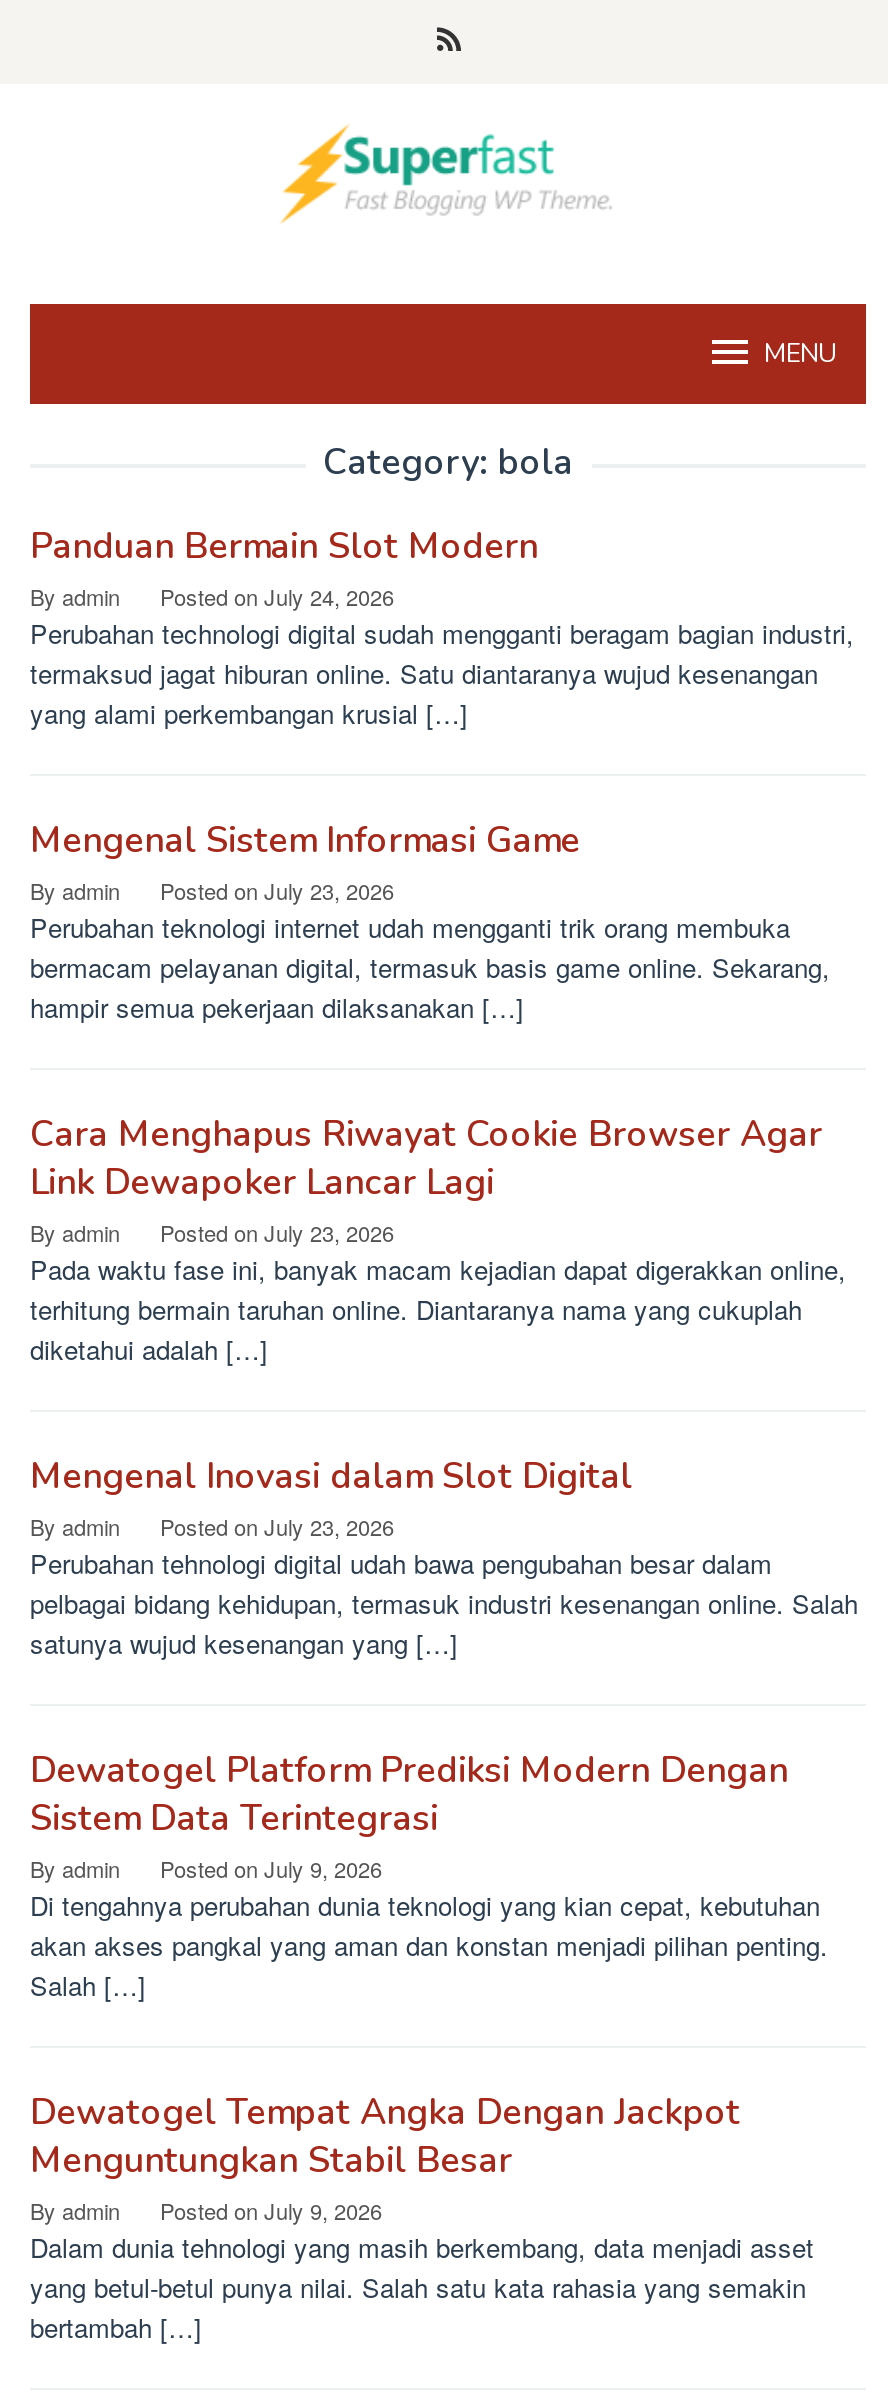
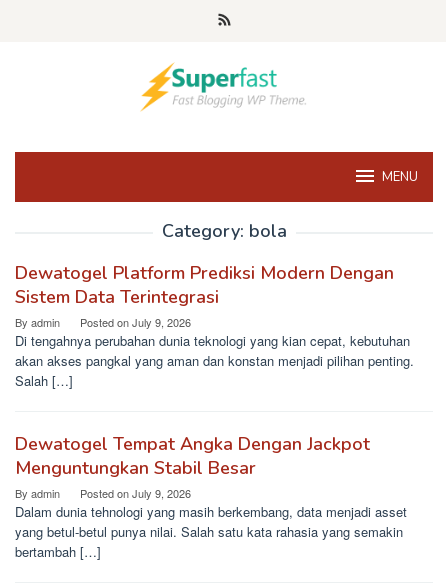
[30,522,858,1662] Panduan Bermain Slot Modern | By admin | Posted on July 24, 2026 | Perubahan technologi digital sudah mengganti beragam bagian industri, | termaksud jagat hiburan online. Satu diantaranya wujud kesenangan | yang alami perkembangan krusial […] | Mengenal Sistem Informasi Game | By admin | Posted on July 23, 2026 | Perubahan teknologi internet udah mengganti trik orang membuka | bermacam pelayanan digital, termasuk basis game online. Sekarang, | hampir semua pekerjaan dilaksanakan […] | Cara Menghapus Riwayat Cookie Browser Agar | Link Dewapoker Lancar Lagi | By admin | Posted on July 23, 2026 | Pada waktu fase ini, banyak macam kejadian dapat digerakkan online, | terhitung bermain taruhan online. Diantaranya nama yang cukuplah | diketahui adalah […] | Mengenal Inovasi dalam Slot Digital | By admin | Posted on July 23, 2026 | Perubahan tehnologi digital udah bawa pengubahan besar dalam | pelbagai bidang kehidupan, termasuk industri kesenangan online. Salah | satunya wujud kesenangan yang […] -> none

